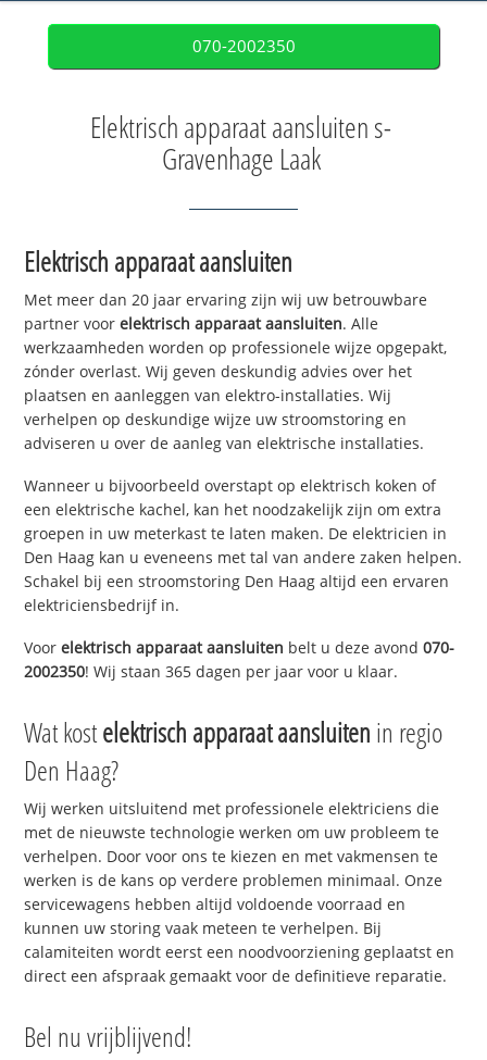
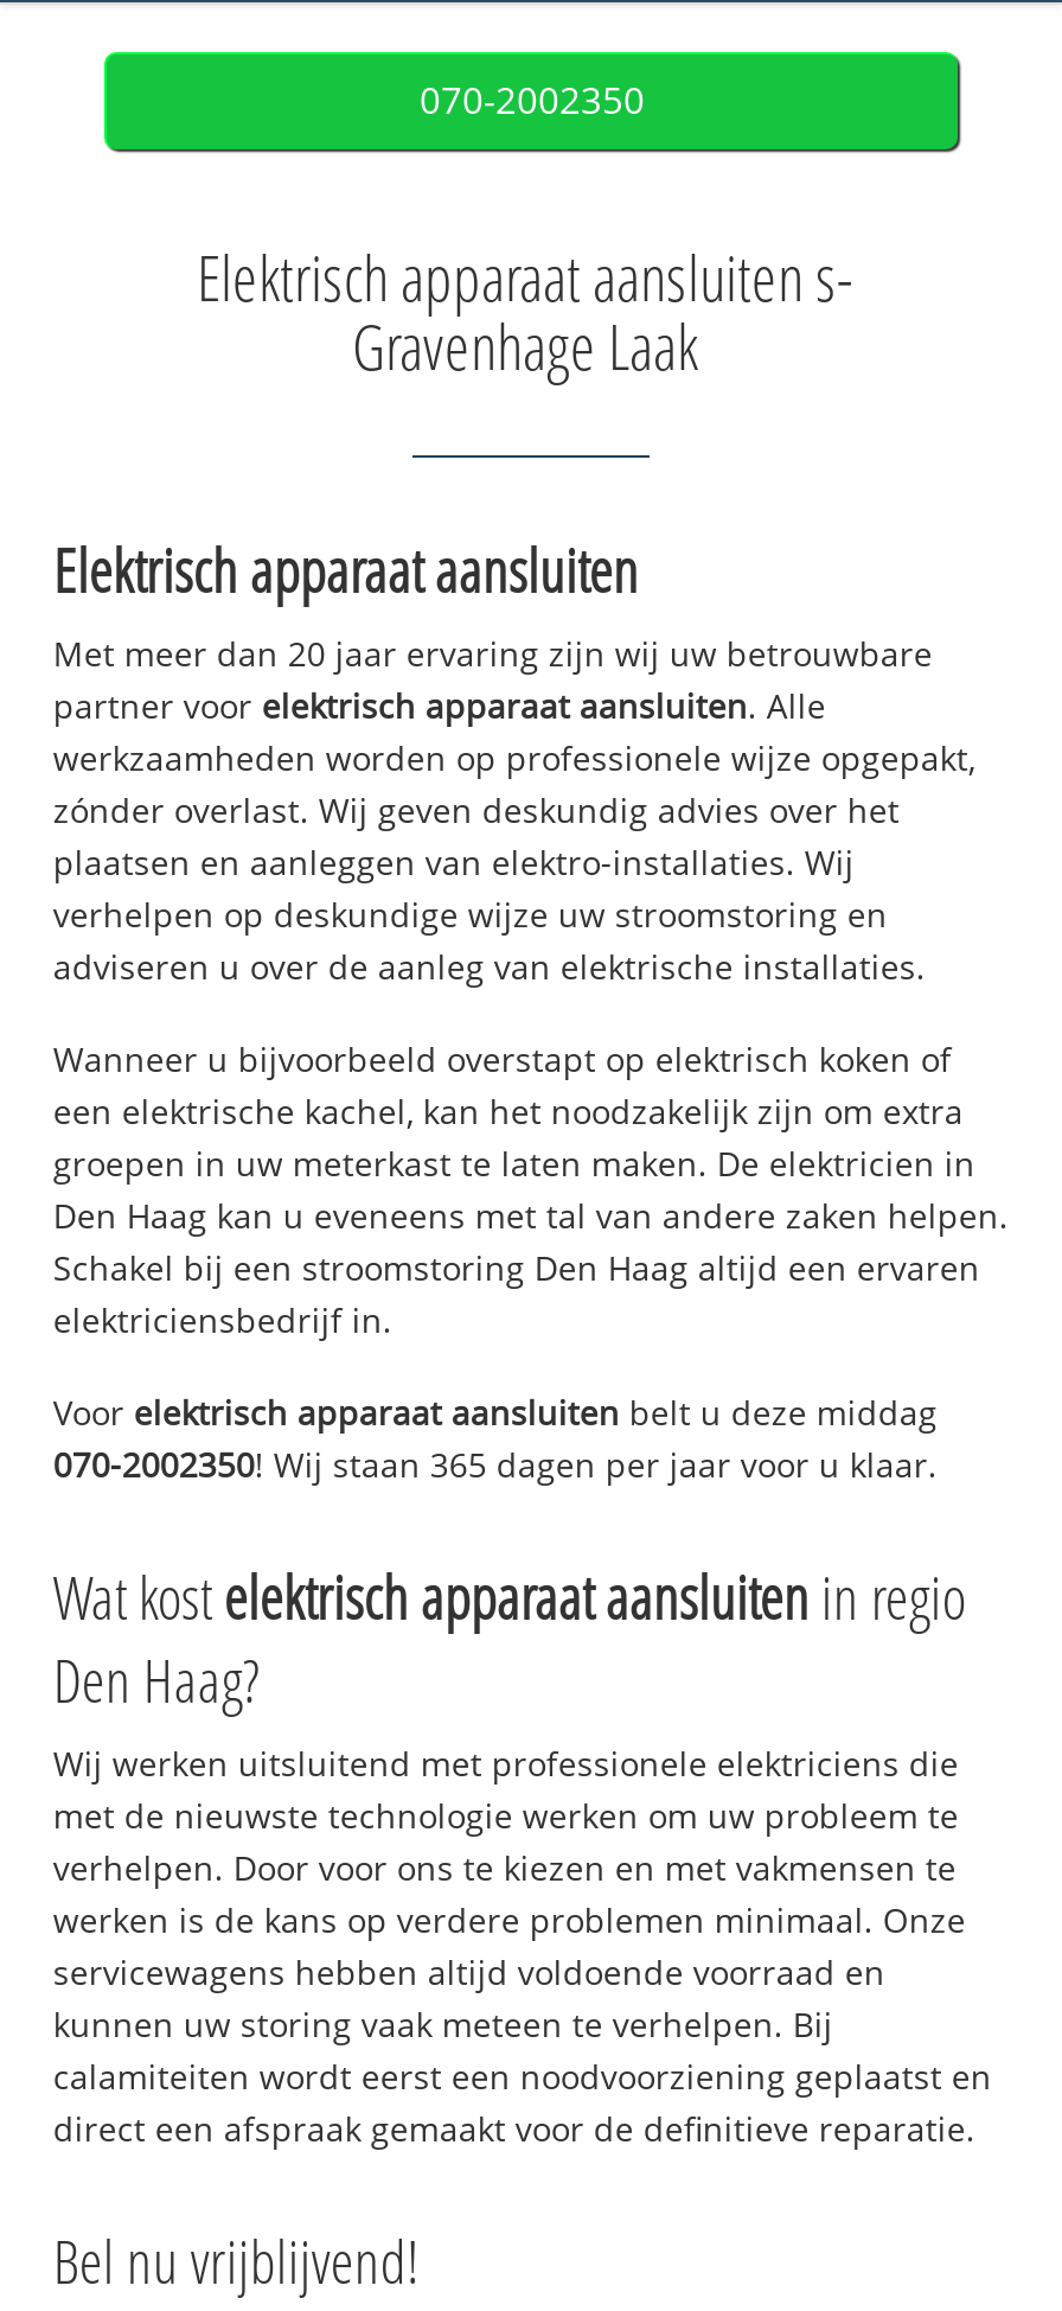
[24,637,455,682] Voor elektrisch apparaat aansluiten belt u deze avond 070- | 2002350! Wij staan 365 dagen per jaar voor u klaar. -> [53,1389,937,1487] Voor elektrisch apparaat aansluiten belt u deze middag | 070-2002350! Wij staan 365 dagen per jaar voor u klaar.

